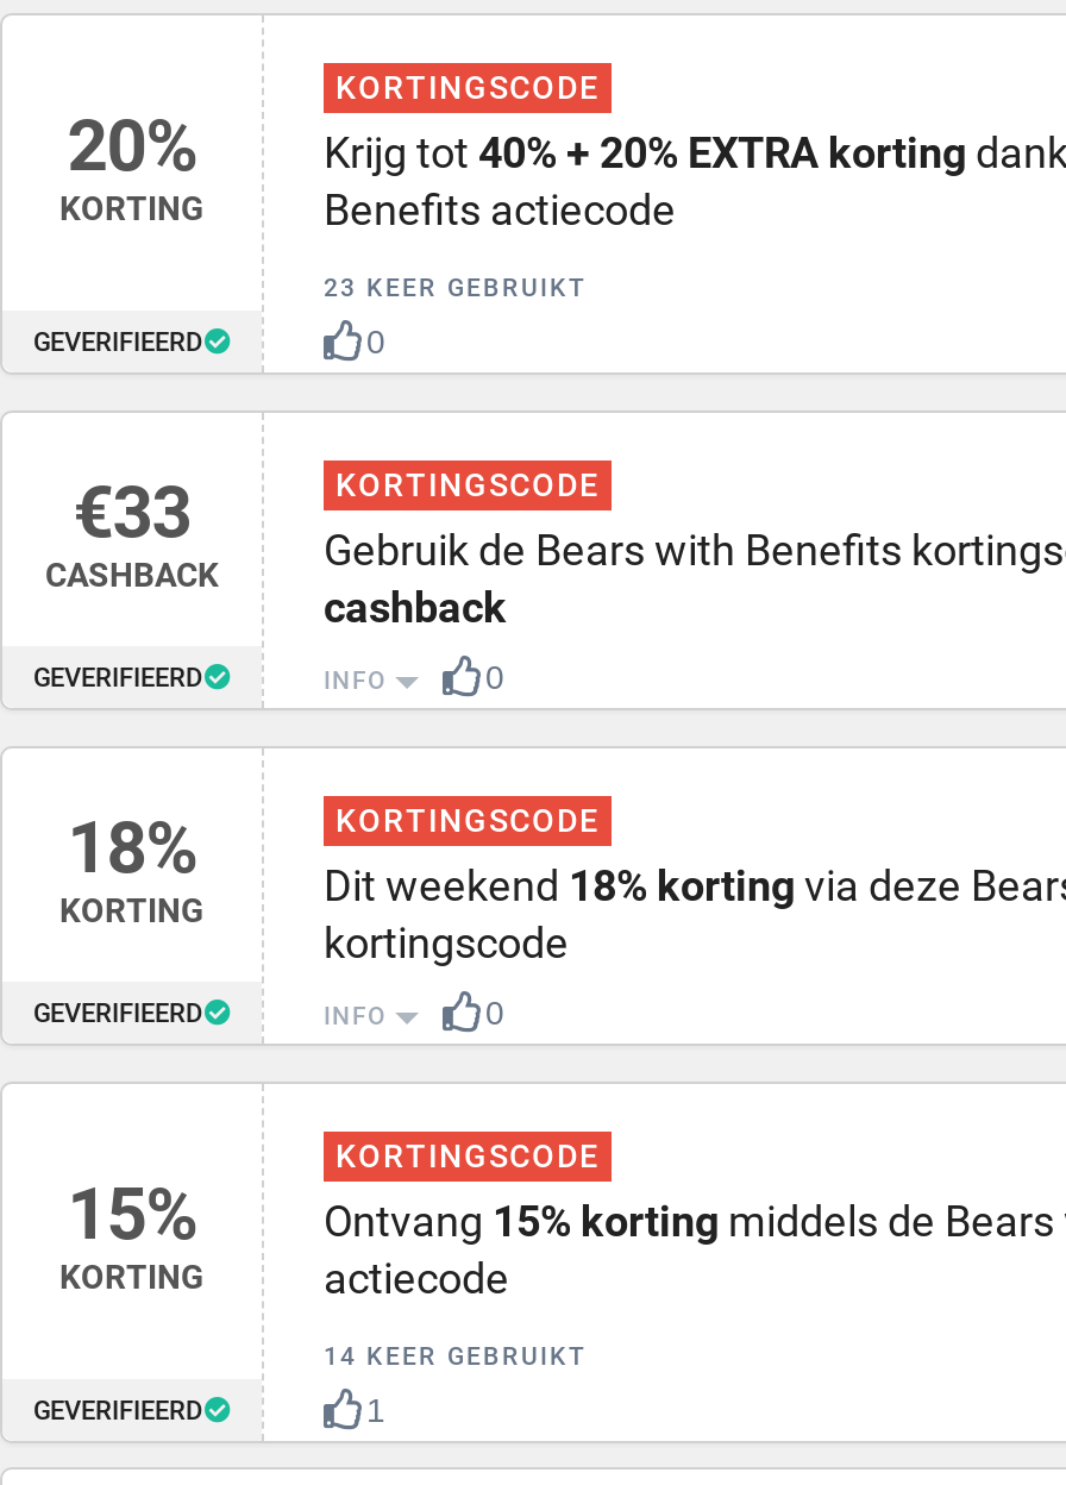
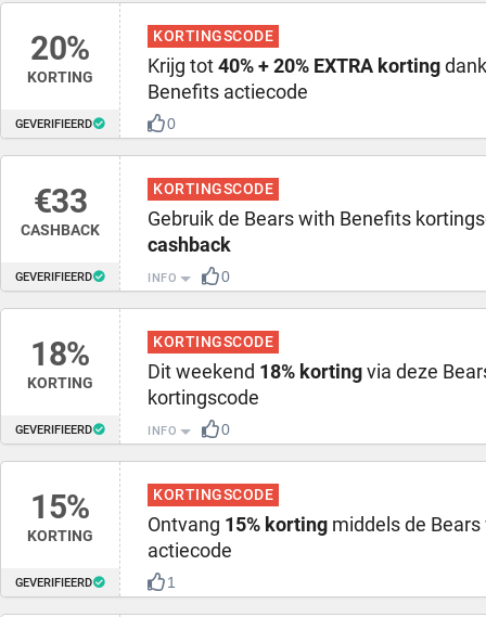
[324,272,588,303] 23 KEER GEBRUIKT -> none
[324,1341,588,1372] 14 KEER GEBRUIKT -> none

